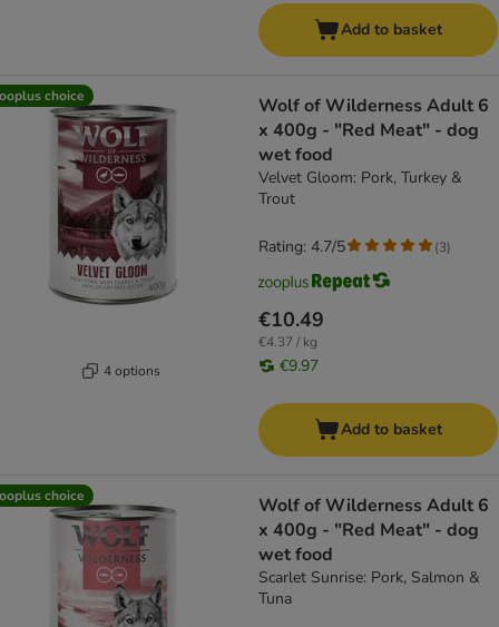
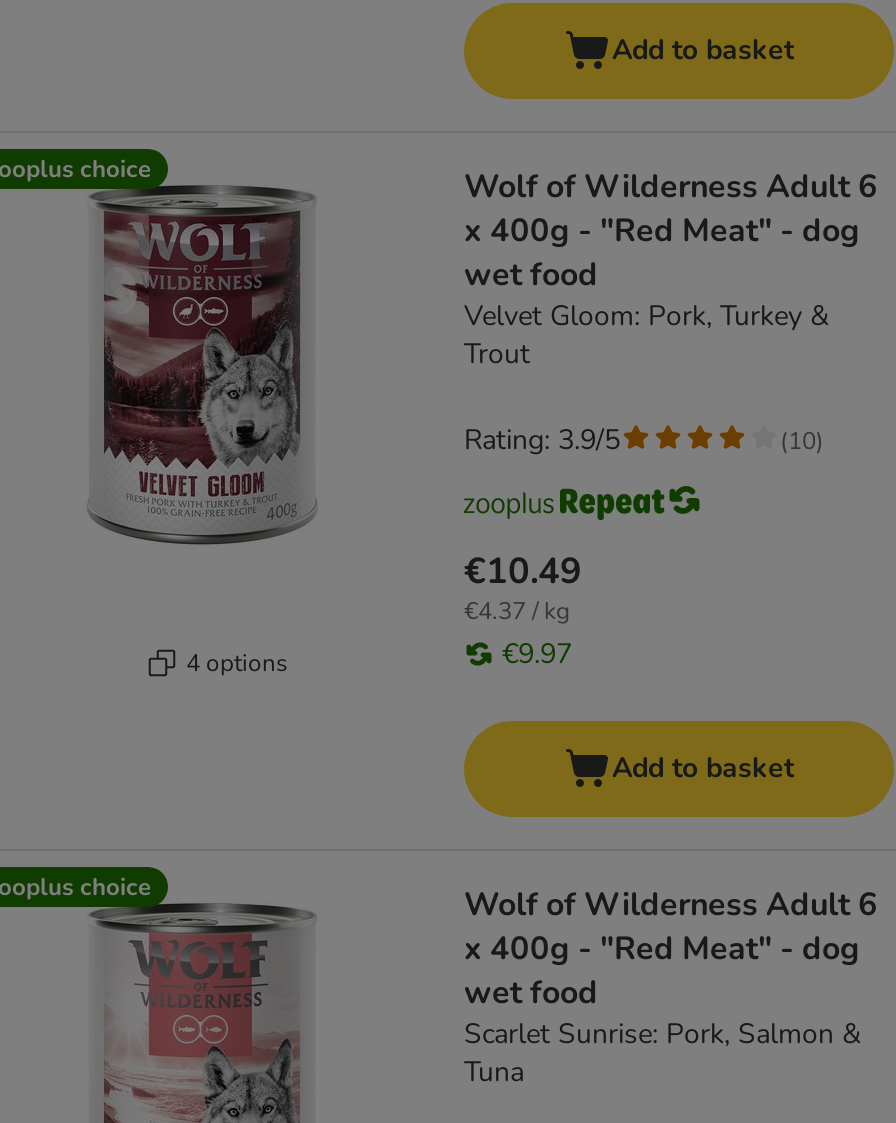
[258,236,345,257] Rating: 4.7/5 -> [464,421,620,459] Rating: 3.9/5
[434,238,451,256] (3) -> [780,424,824,456] (10)

